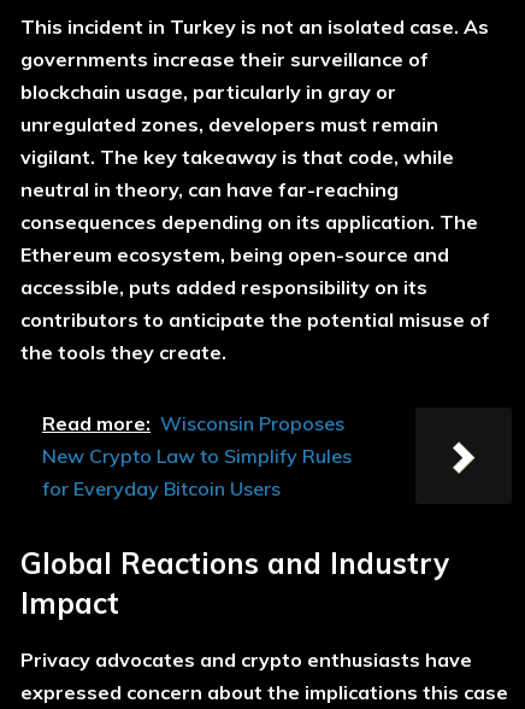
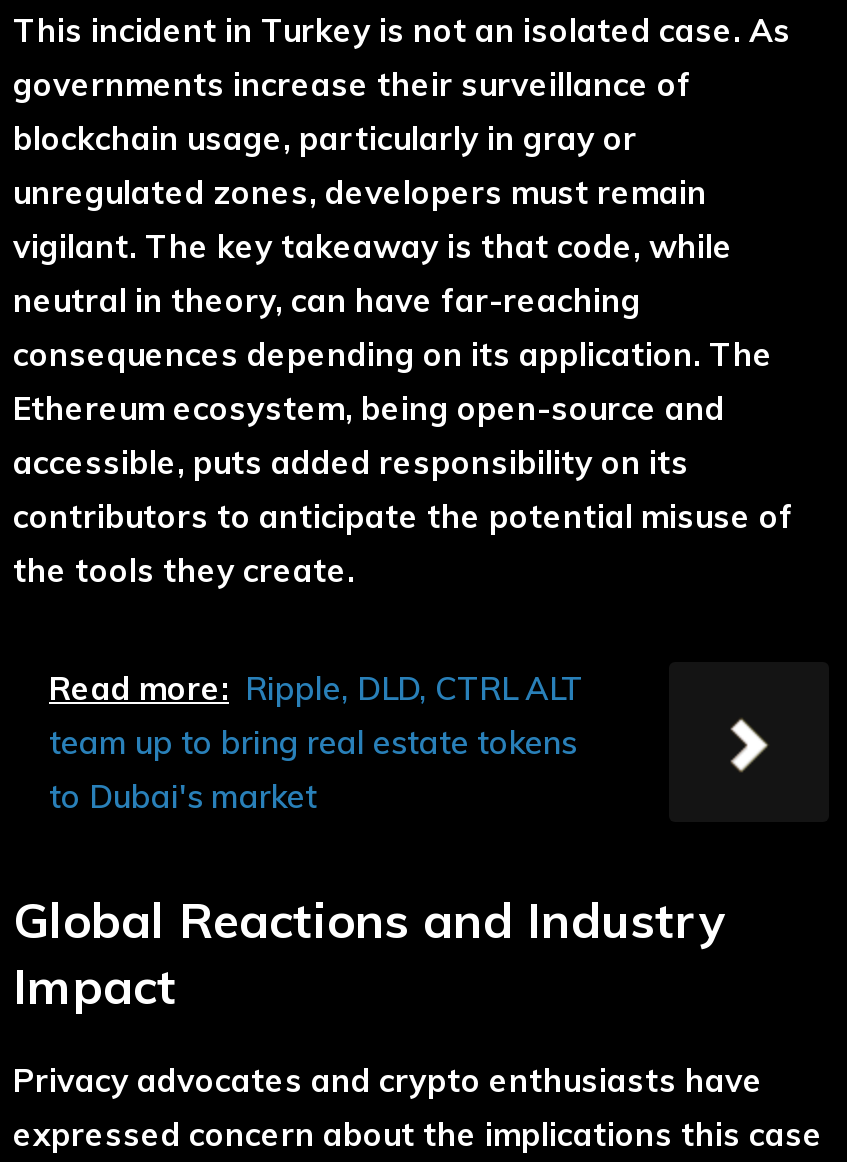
[42,411,352,501] Read more: Wisconsin Proposes | New Crypto Law to Simplify Rules | for Everyday Bitcoin Users -> [49,668,583,816] Read more: Ripple, DLD, CTRL ALT | team up to bring real estate tokens | to Dubai's market

